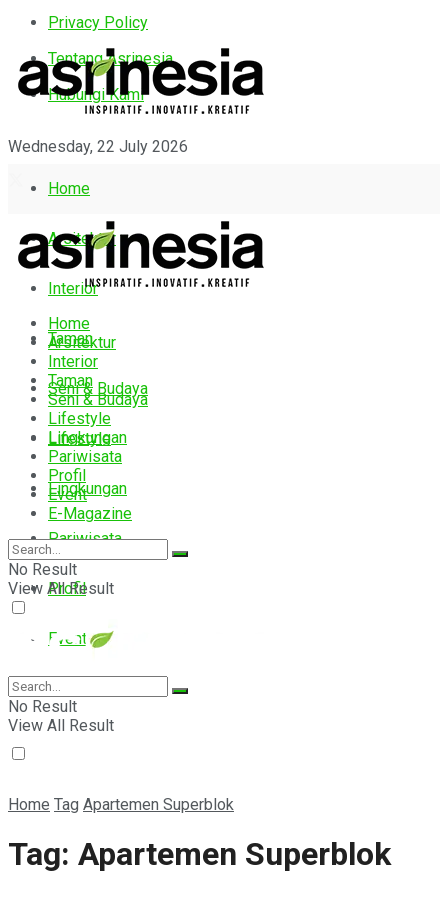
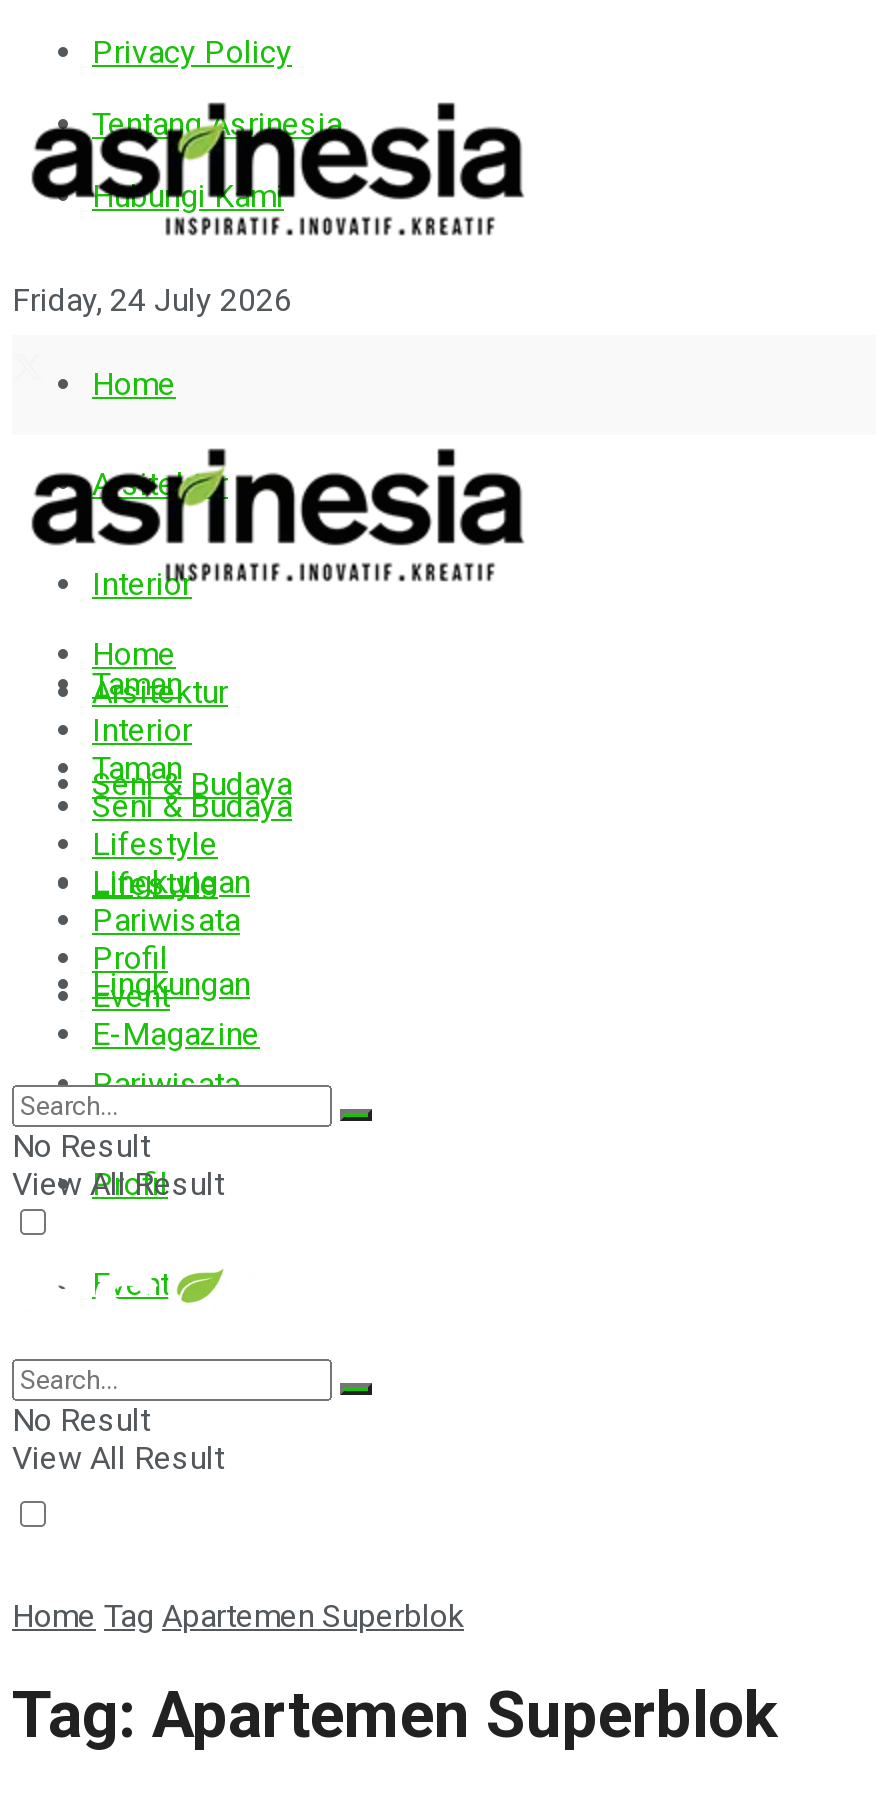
[8,137,188,156] Wednesday, 22 July 2026 -> [12,281,292,319] Friday, 24 July 2026

